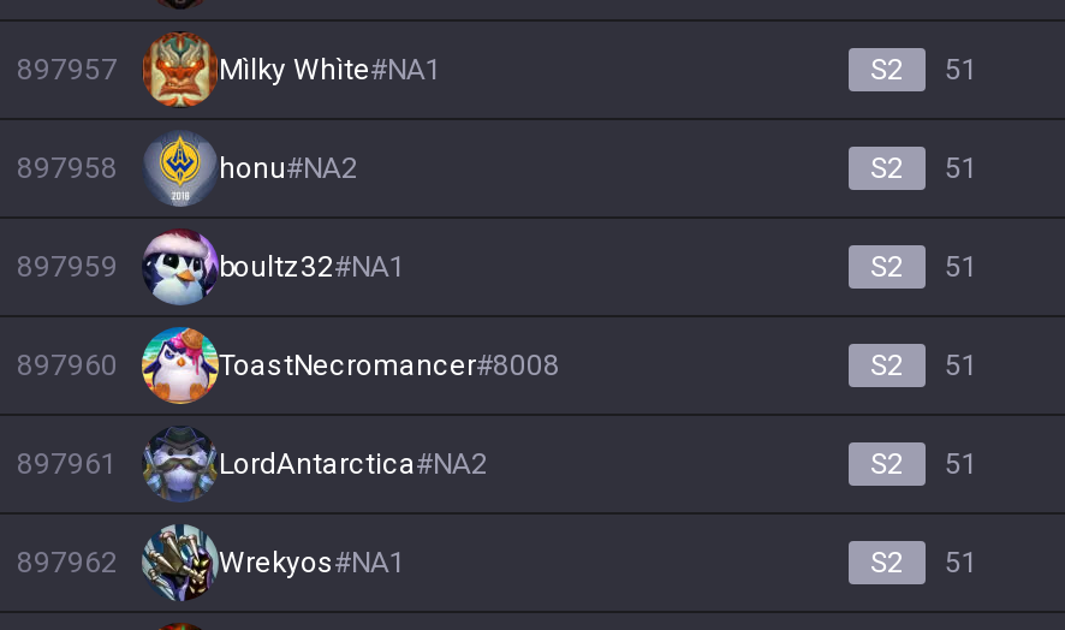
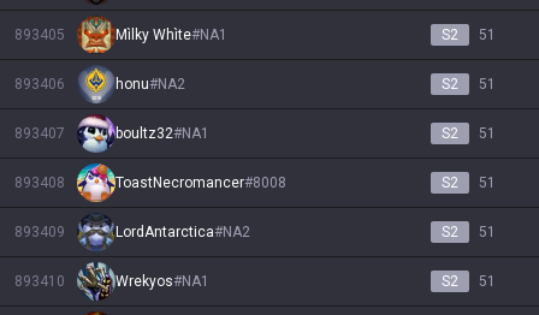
[17,53,118,87] 897957 -> [14,26,65,43] 893405
[17,151,118,185] 897958 -> [14,76,65,93] 893406
[17,250,118,284] 897959 -> [14,125,65,142] 893407
[17,349,118,382] 897960 -> [14,174,65,191] 893408
[17,447,118,481] 897961 -> [14,224,65,240] 893409
[17,546,118,580] 897962 -> [14,273,65,290] 893410

